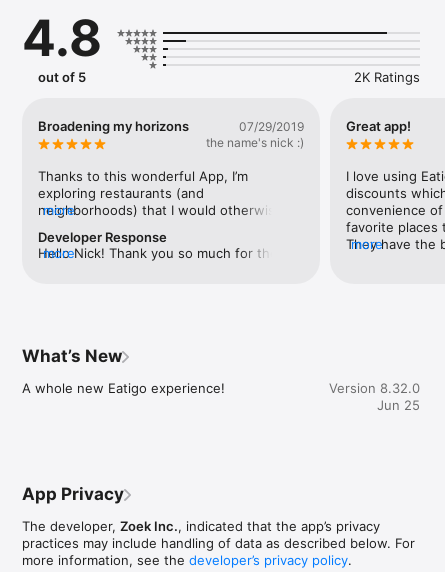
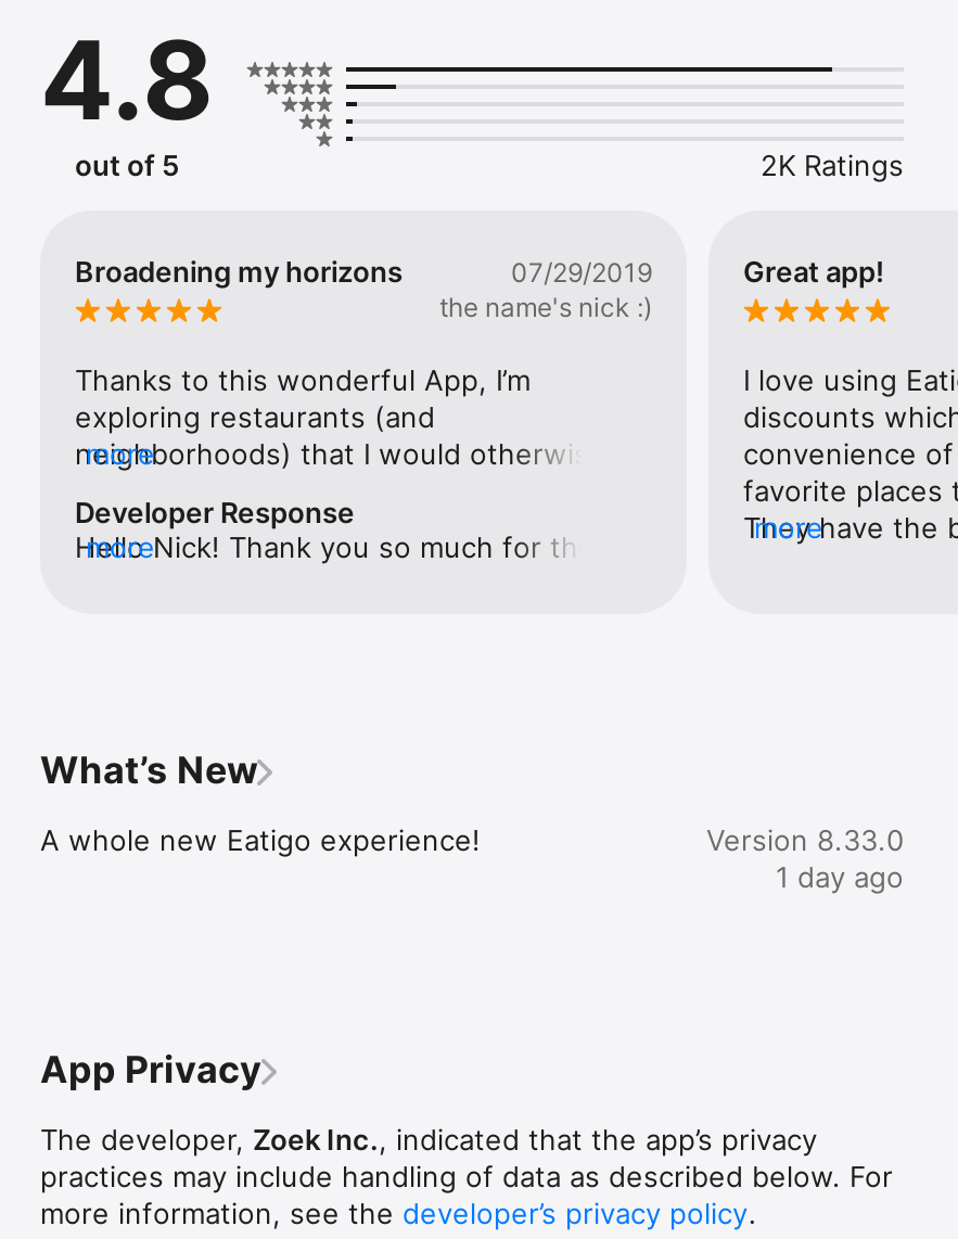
[329,380,420,413] Version 8.32.0 | Jun 25 -> [706,822,904,894] Version 8.33.0 | 1 day ago

